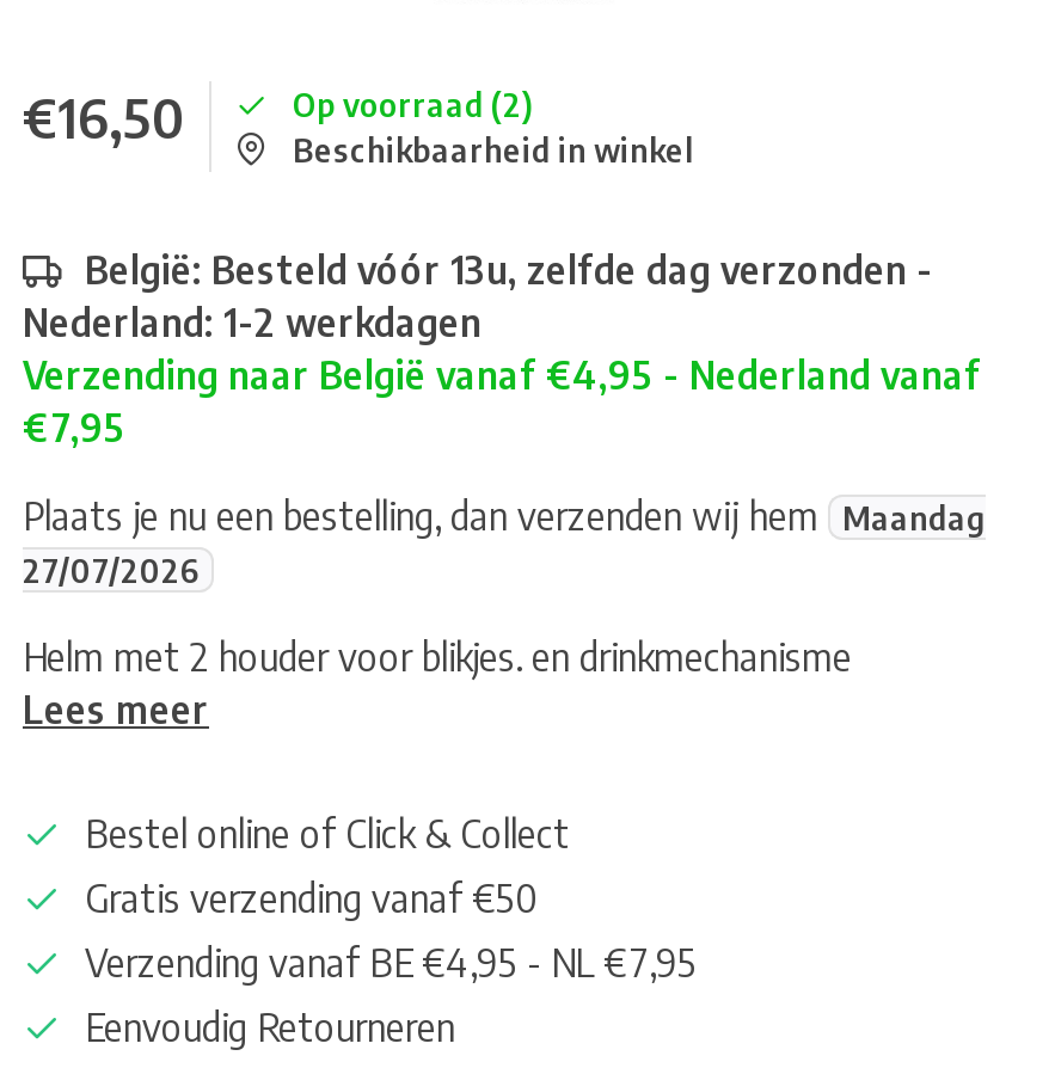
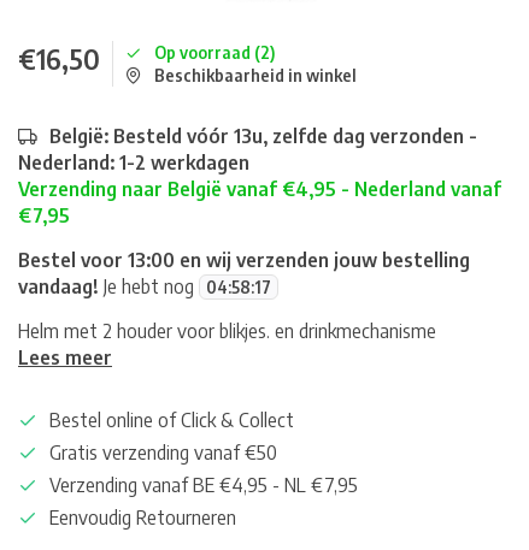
[23,492,986,590] Plaats je nu een bestelling, dan verzenden wij hem Maandag | 27/07/2026 -> [18,248,470,298] Bestel voor 13:00 en wij verzenden jouw bestelling | vandaag! Je hebt nog 04:58:17

